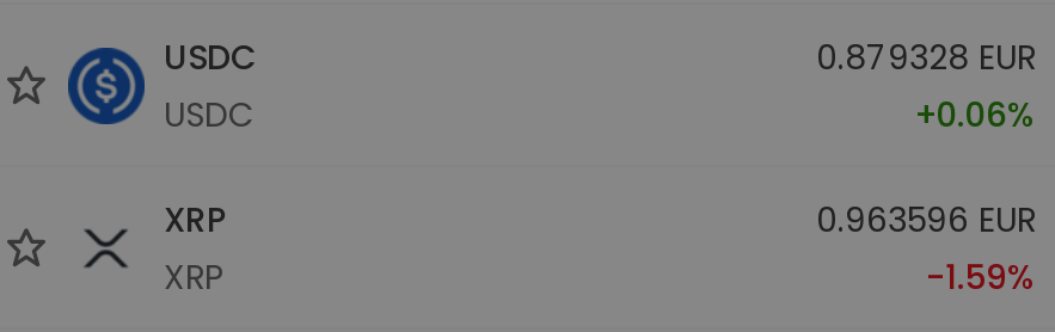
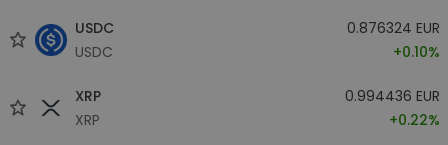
[816,32,1036,80] 0.879328 EUR -> [347,17,440,37] 0.876324 EUR
[914,90,1036,137] +0.06% -> [393,41,440,61] +0.10%
[816,195,1036,242] 0.963596 EUR -> [345,85,440,105] 0.994436 EUR
[926,252,1036,300] -1.59% -> [389,109,440,129] +0.22%

